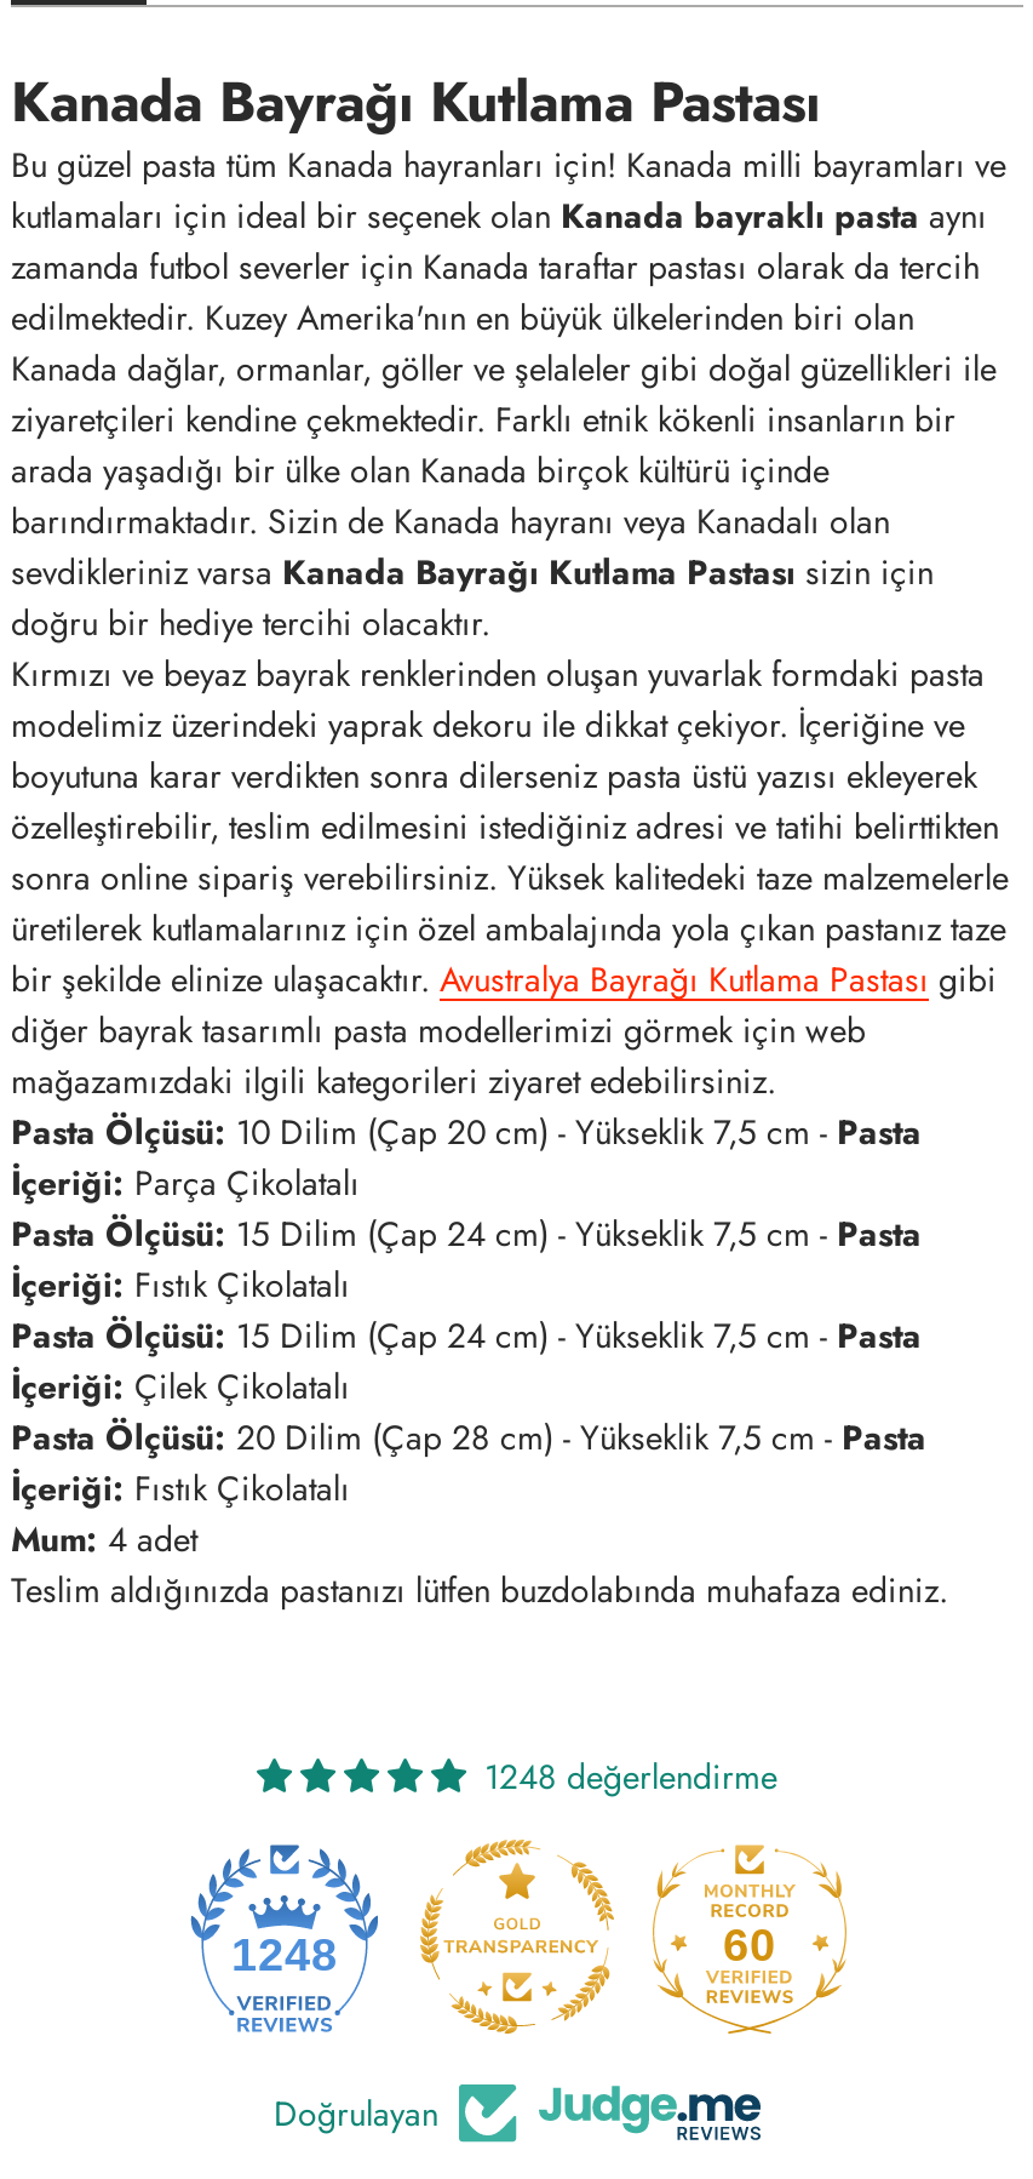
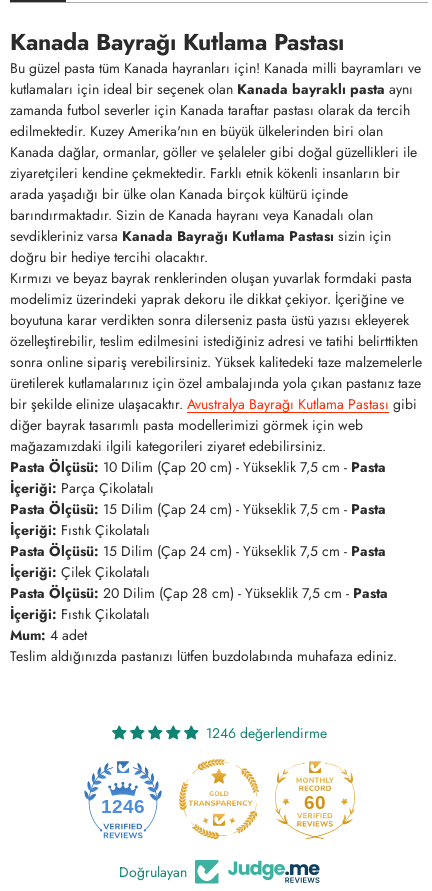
[484,1752,777,1801] 1248 değerlendirme -> [205,723,326,743] 1246 değerlendirme
[231,1929,338,1980] 1248 -> [101,796,145,817] 1246

